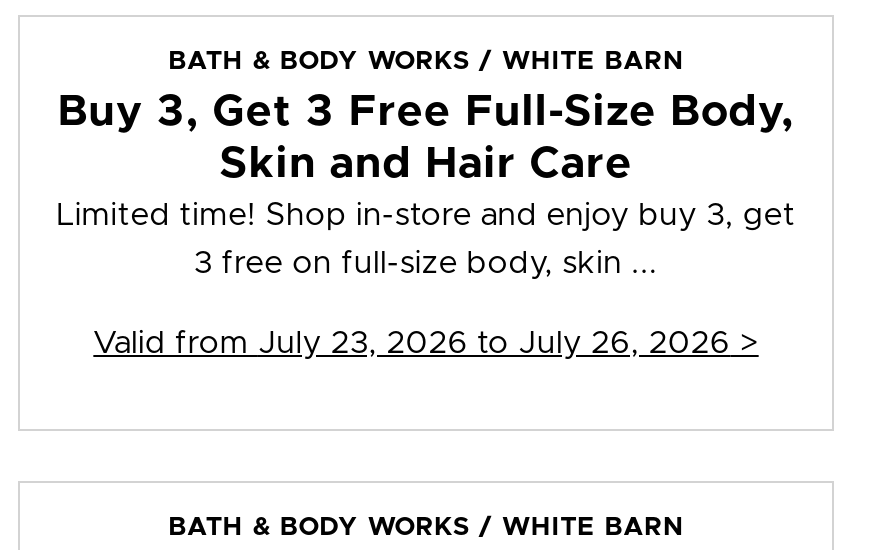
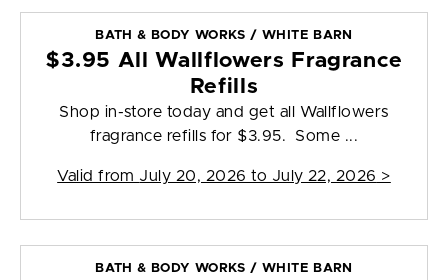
[56,91,796,231] Buy 3, Get 3 Free Full-Size Body, | Skin and Hair Care | Limited time! Shop in-store and enjoy buy 3, get -> [45,50,403,120] $3.95 All Wallflowers Fragrance | Refills | Shop in-store today and get all Wallflowers
[194,247,658,279] 3 free on full-size body, skin ... -> [90,128,358,144] fragrance refills for $3.95. Some ...
[93,327,759,359] Valid from July 23, 2026 to July 26, 2026 > -> [57,168,391,184] Valid from July 20, 2026 to July 22, 2026 >

